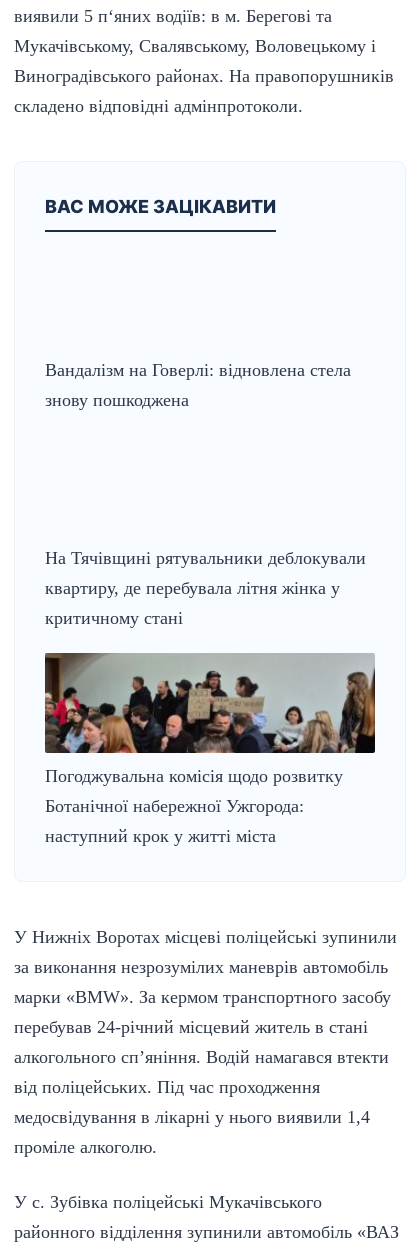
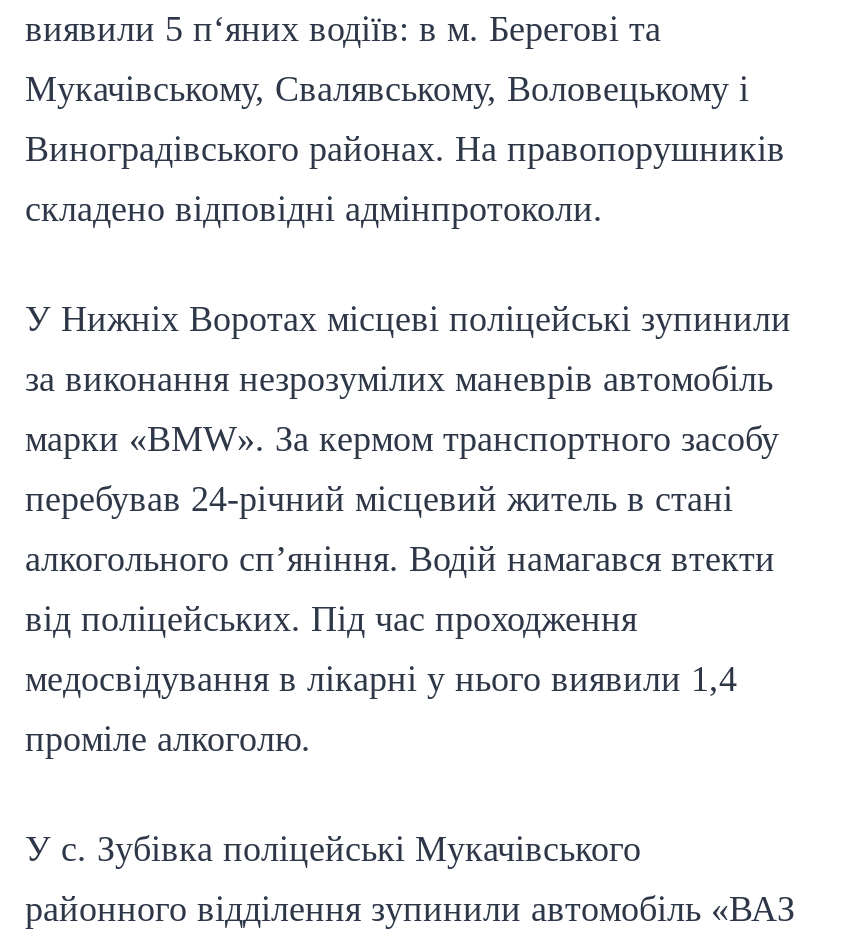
[45,196,276,217] ВАС МОЖЕ ЗАЦІКАВИТИ -> none
[45,360,351,410] Вандалізм на Говерлі: відновлена стела | знову пошкоджена -> none
[45,548,366,628] На Тячівщині рятувальники деблокували | квартиру, де перебувала літня жінка у | критичному стані -> none
[44,652,376,846] [image] | Погоджувальна комісія щодо розвитку | Ботанічної набережної Ужгорода: | наступний крок у житті міста -> none

